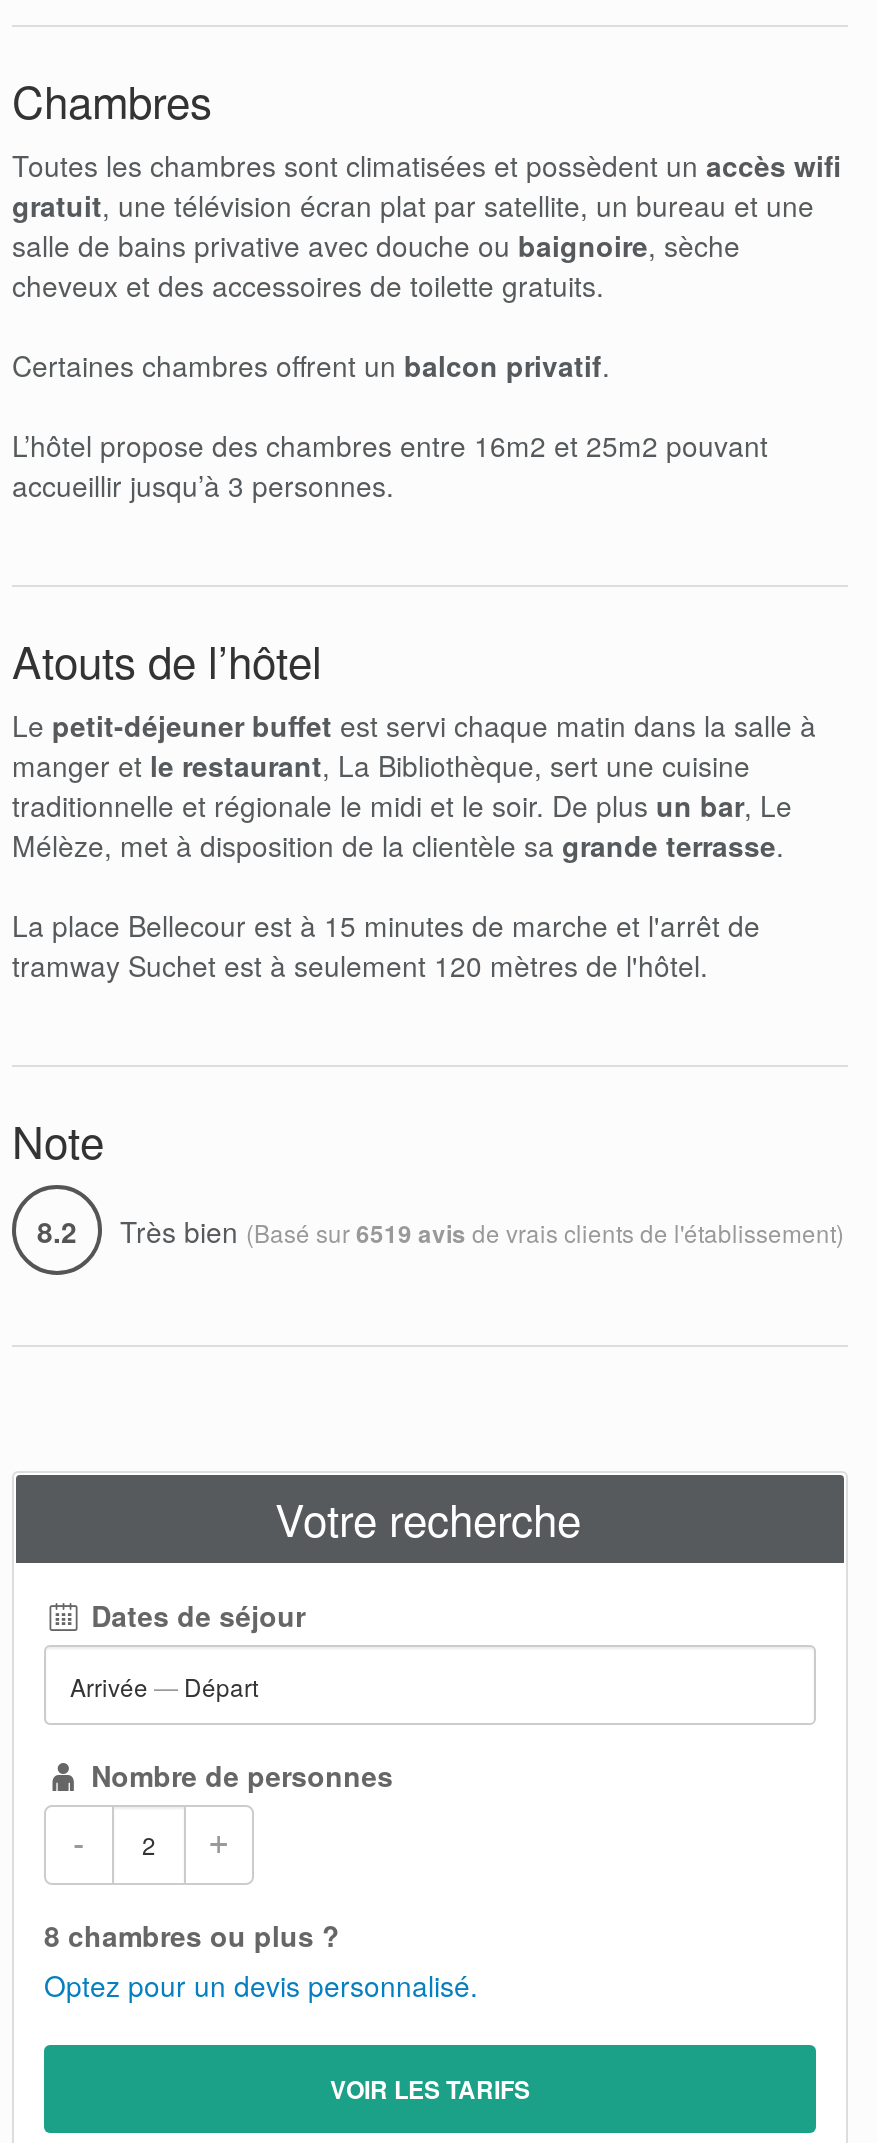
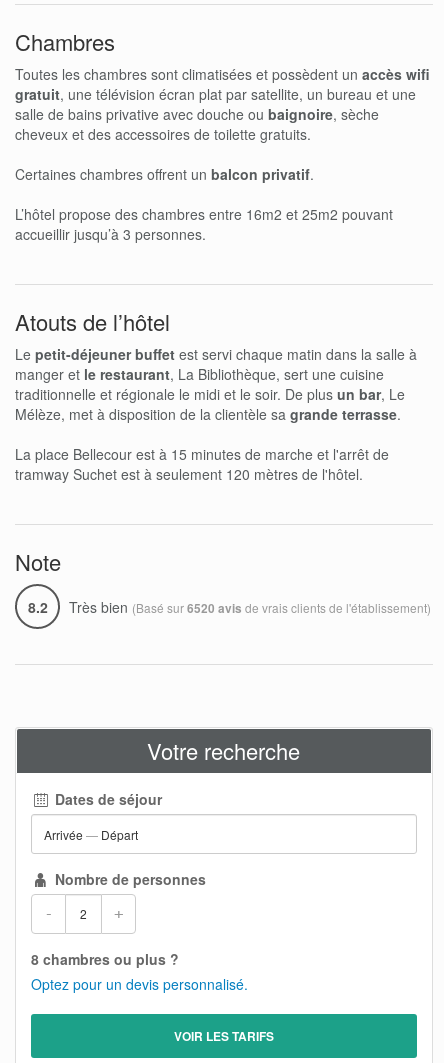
[112,1211,844,1251] Très bien (Basé sur 6519 avis de vrais clients de l'établissement) -> [65,597,431,617] Très bien (Basé sur 6520 avis de vrais clients de l'établissement)

